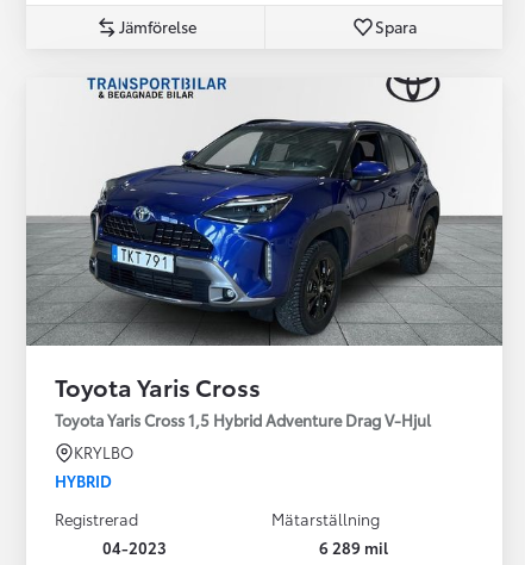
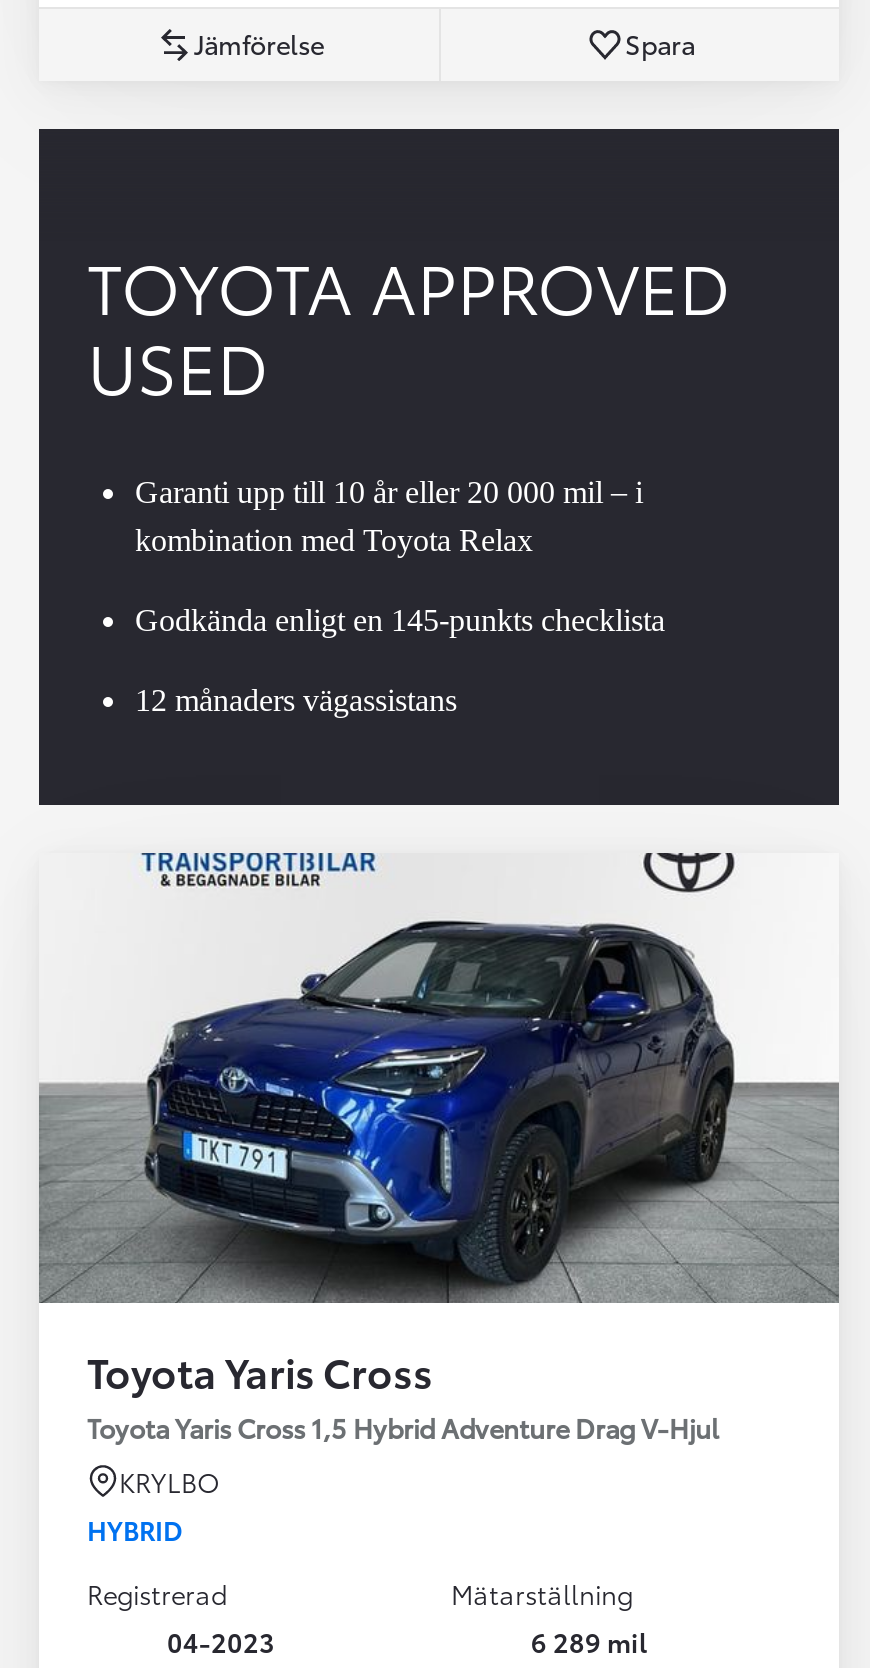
none -> [37,126,841,806] [image] | TOYOTA APPROVED | USED | Garanti upp till 10 år eller 20 000 mil – i | kombination med Toyota Relax | Godkända enligt en 145-punkts checklista | 12 månaders vägassistans

